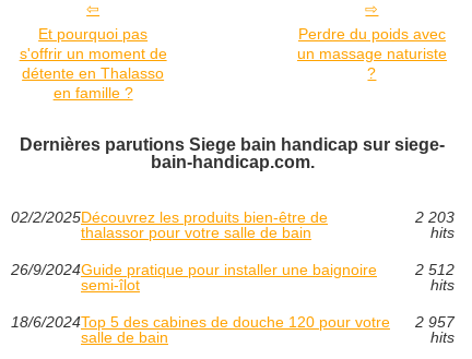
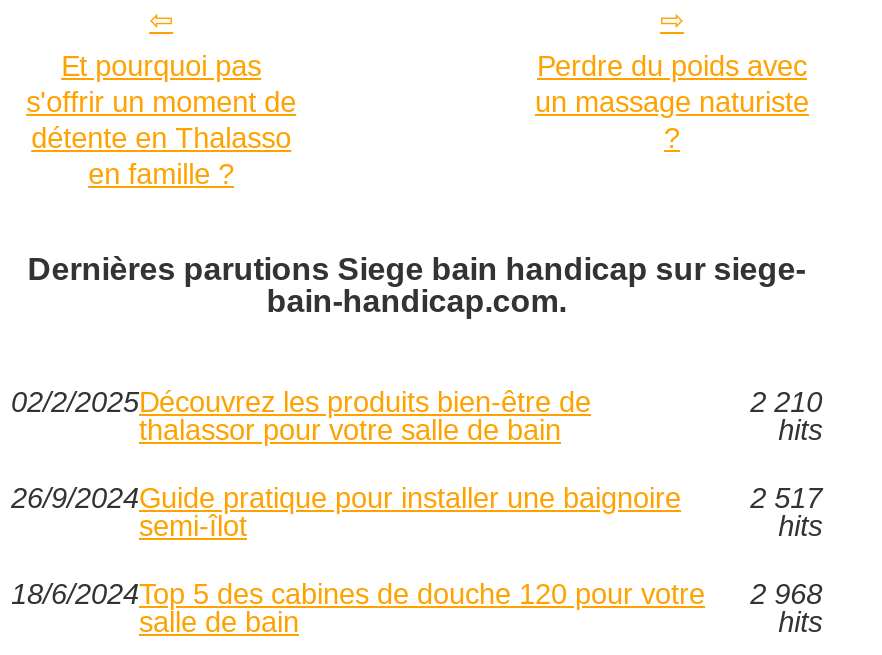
[415,208,454,226] 2 203 -> [750,386,822,418] 2 210
[415,261,454,278] 2 512 -> [750,482,822,514] 2 517
[11,313,454,331] 18/6/2024Top 5 des cabines de douche 120 pour votre 2 957 -> [11,578,822,610] 18/6/2024Top 5 des cabines de douche 120 pour votre 2 968

